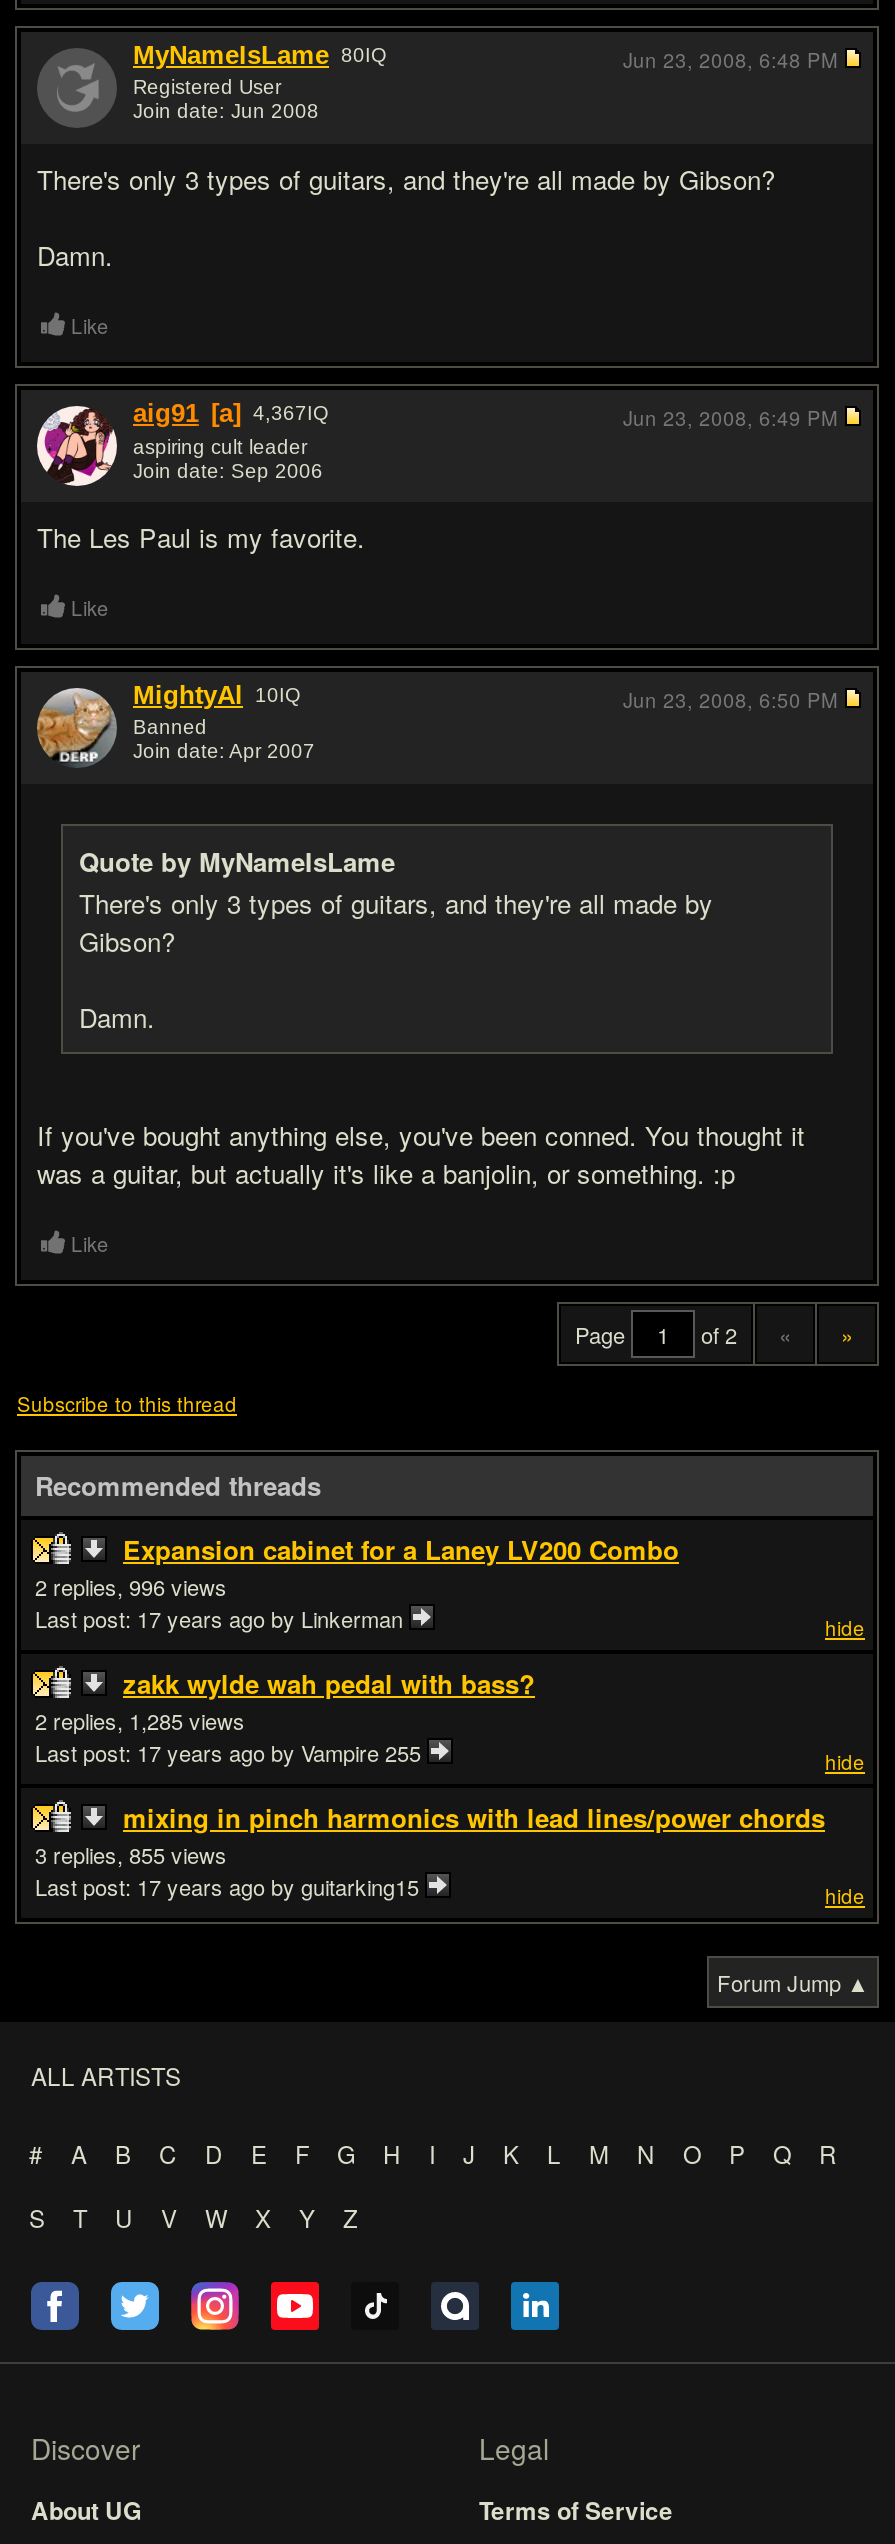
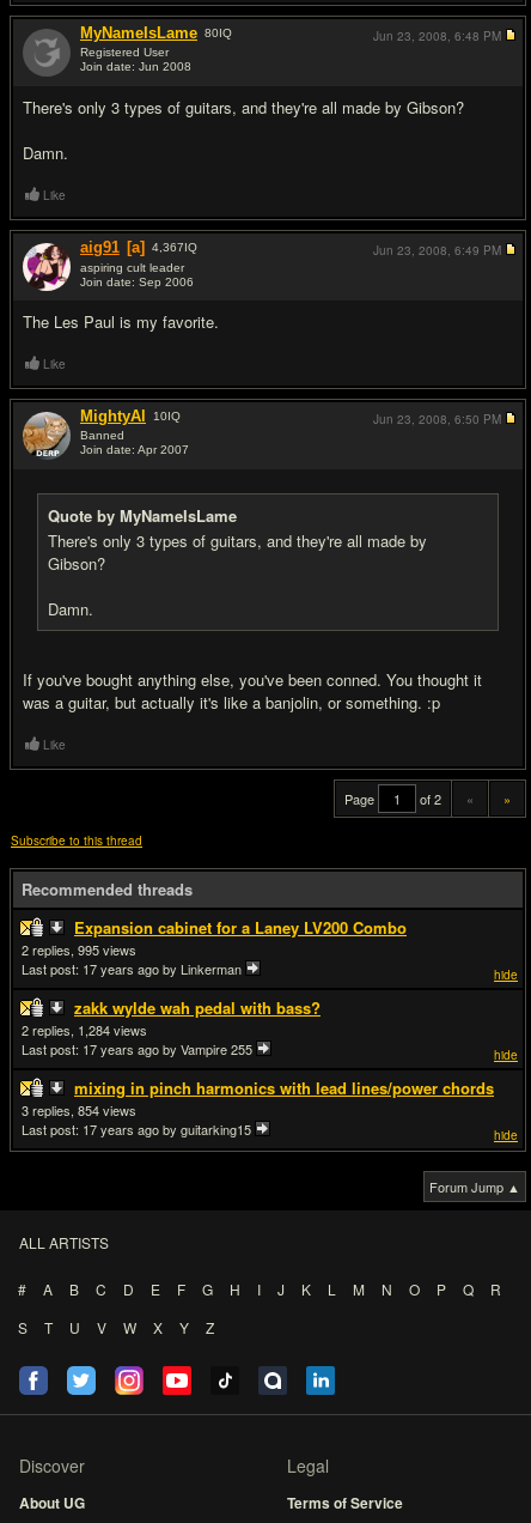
[129,1570,165,1602] 996 -> [78,940,99,959] 995
[129,1704,183,1736] 1,285 -> [78,1020,110,1039] 1,284
[129,1838,165,1870] 855 -> [78,1100,99,1120] 854

